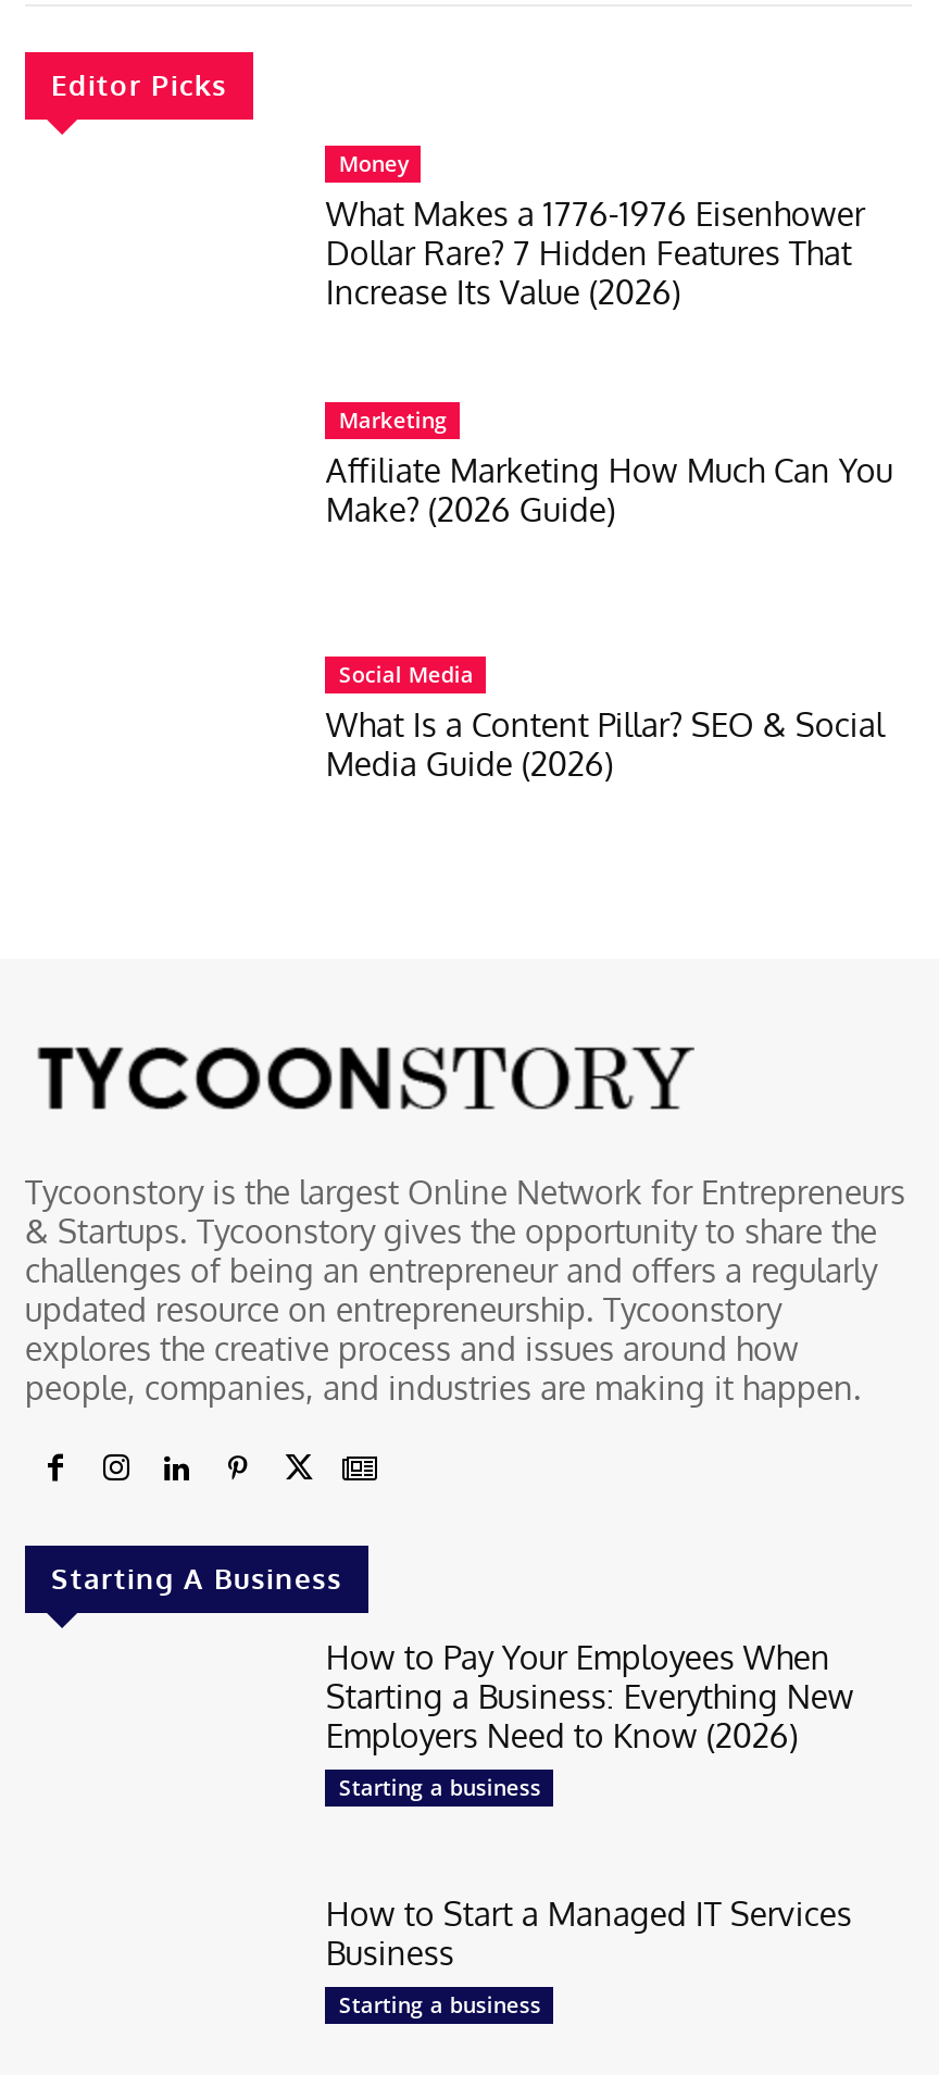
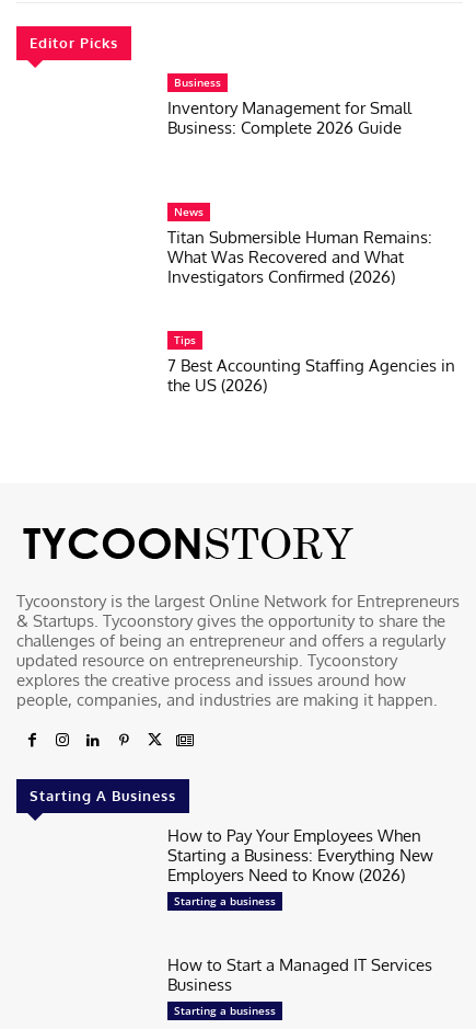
[326,147,865,312] Money | What Makes a 1776-1976 Eisenhower | Dollar Rare? 7 Hidden Features That | Increase Its Value (2026) -> [168,74,412,138] Business | Inventory Management for Small | Business: Complete 2026 Guide
[326,403,893,529] Marketing | Affiliate Marketing How Much Can You | Make? (2026 Guide) -> [168,203,433,287] News | Titan Submersible Human Remains: | What Was Recovered and What | Investigators Confirmed (2026)
[326,660,884,786] Social Media | What Is a Content Pillar? SEO & Social | Media Guide (2026) -> [168,332,456,396] Tips | 7 Best Accounting Staffing Agencies in | the US (2026)

